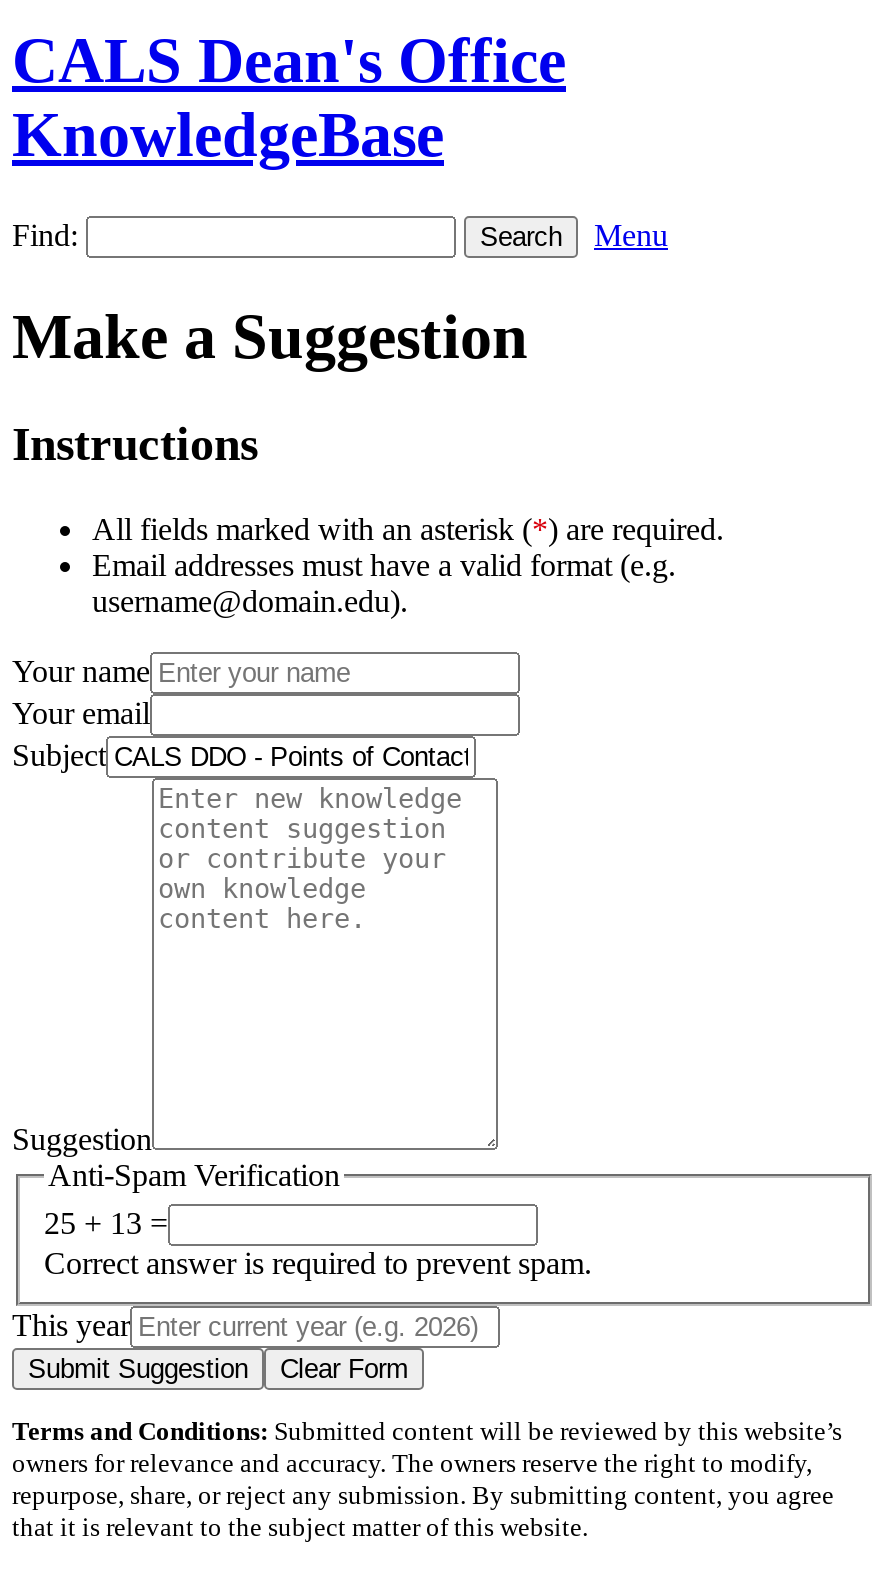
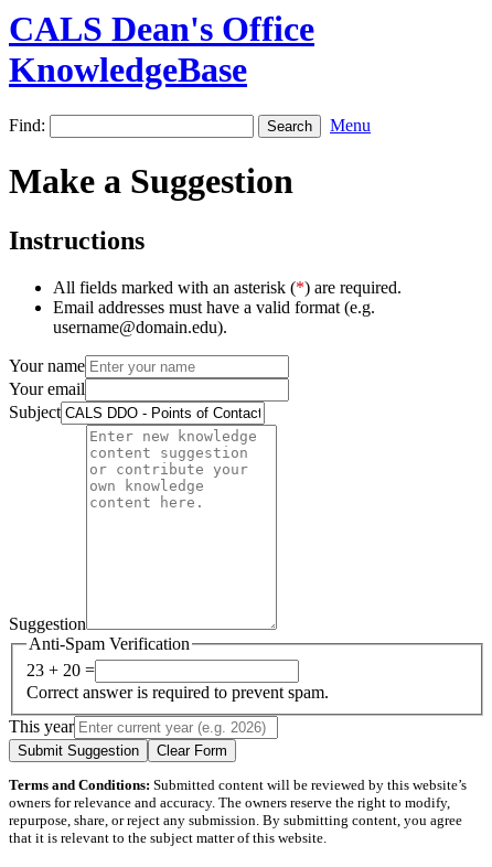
[44,1206,168,1240] 25 + 13 = -> [26,661,95,680] 23 + 20 =

